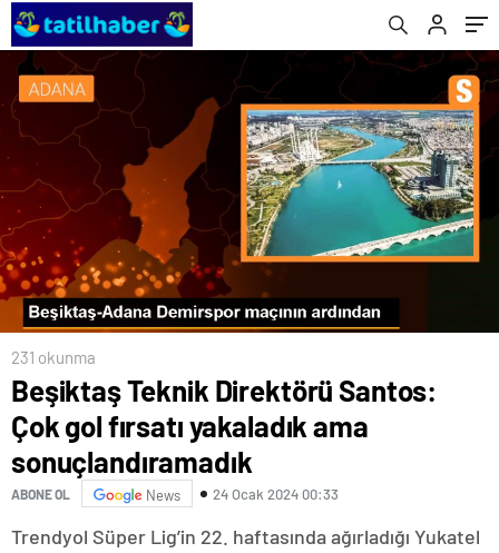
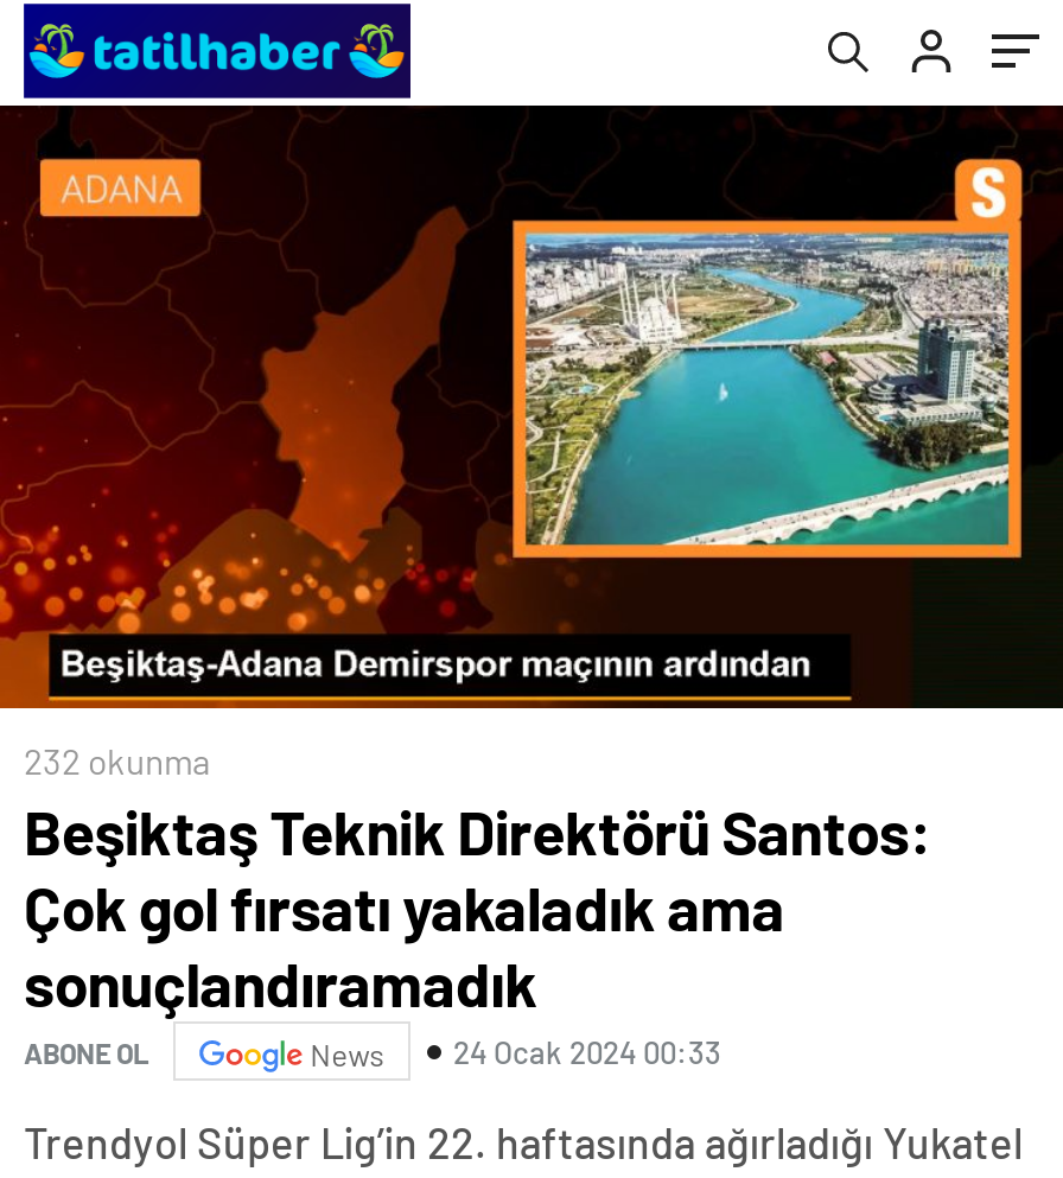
[11,347,96,368] 231 okunma -> [24,740,211,782] 232 okunma

